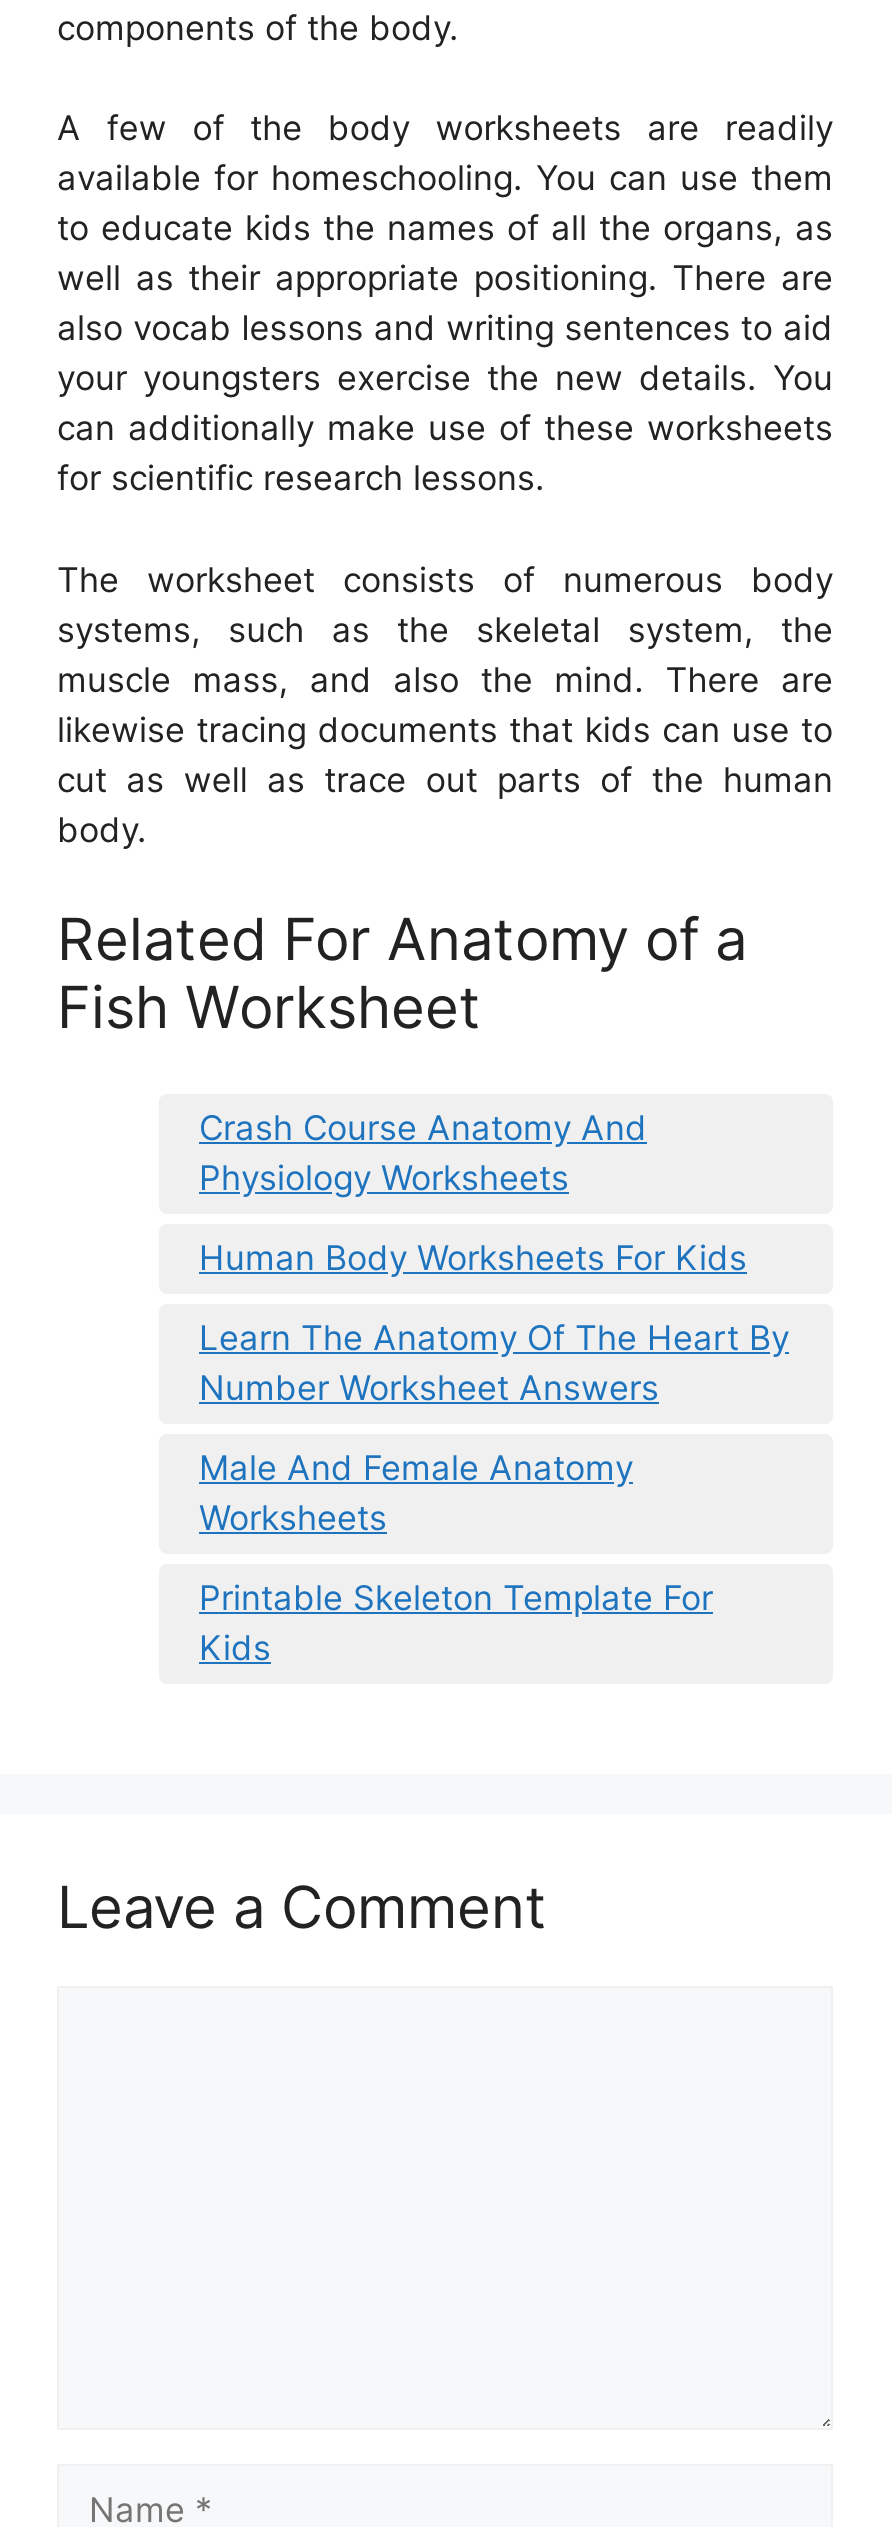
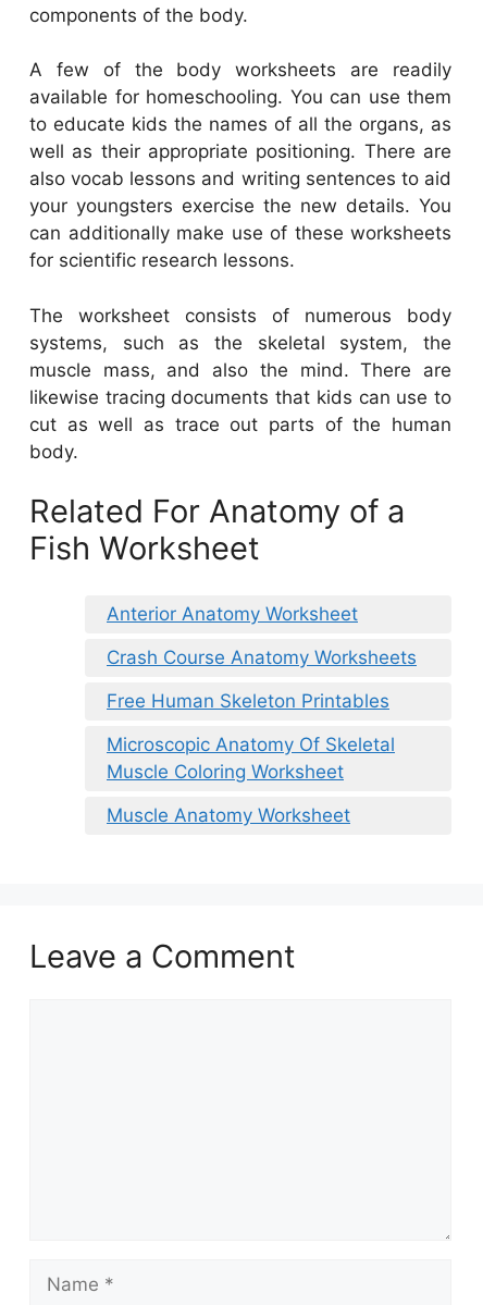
[199,1107,647,1197] Crash Course Anatomy And | Physiology Worksheets -> [107,603,358,624] Anterior Anatomy Worksheet
[199,1237,747,1277] Human Body Worksheets For Kids -> [107,646,417,668] Crash Course Anatomy Worksheets
[199,1317,789,1407] Learn The Anatomy Of The Heart By | Number Worksheet Answers -> [107,690,389,711] Free Human Skeleton Printables
[199,1447,633,1537] Male And Female Anatomy | Worksheets -> [107,733,395,782] Microscopic Anatomy Of Skeletal | Muscle Coloring Worksheet
[199,1577,713,1667] Printable Skeleton Template For | Kids -> [107,804,350,826] Muscle Anatomy Worksheet

